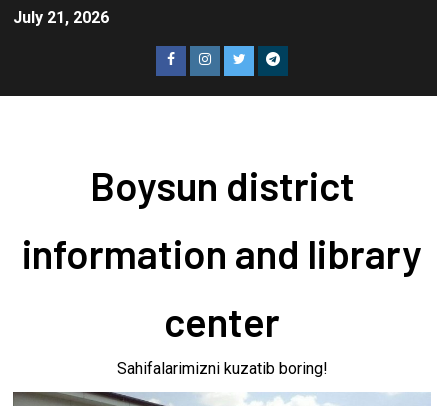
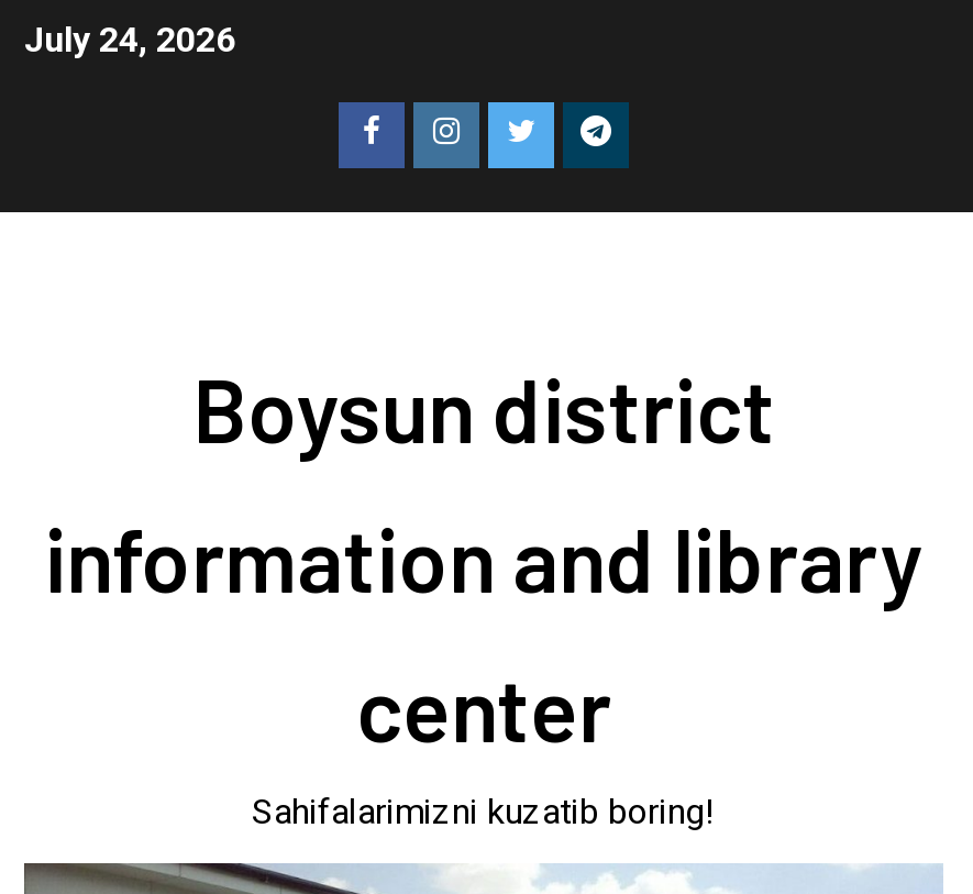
[13,8,109,27] July 21, 2026 -> [24,19,235,61] July 24, 2026

